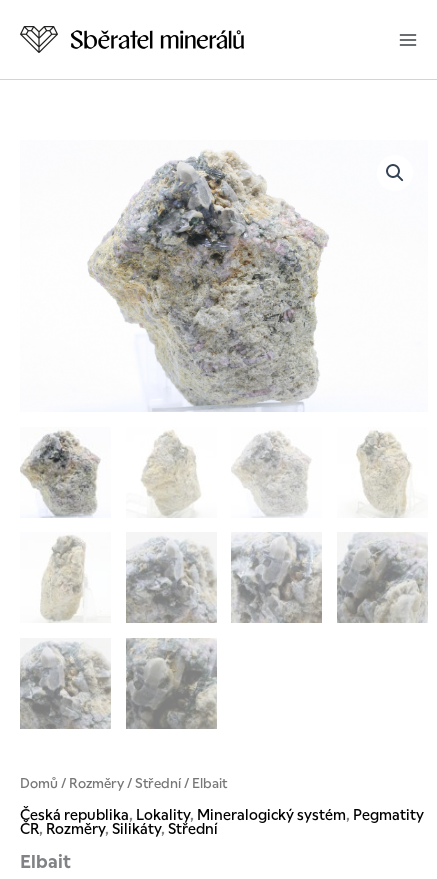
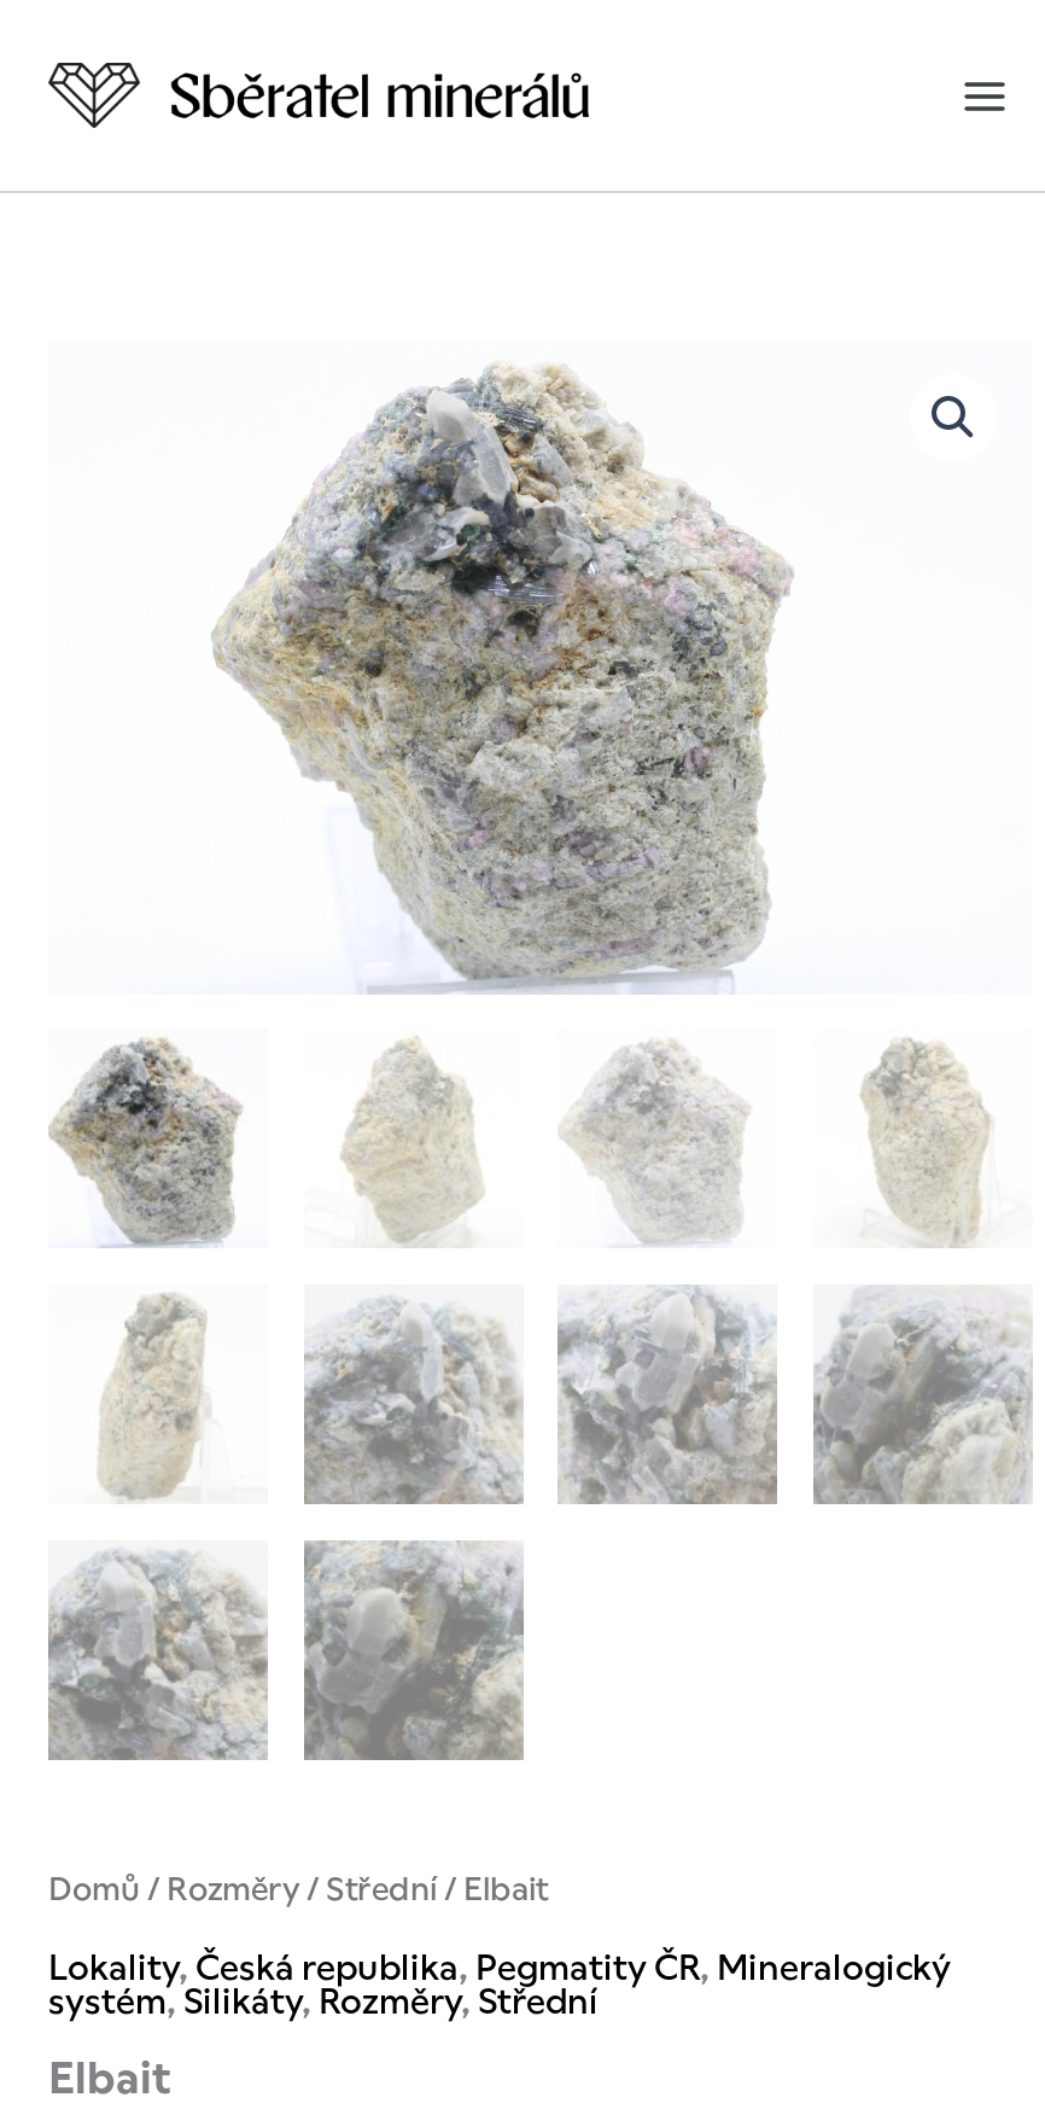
[20,807,424,837] Česká republika, Lokality, Mineralogický systém, Pegmatity | ČR, Rozměry, Silikáty, Střední -> [48,1948,951,2021] Lokality, Česká republika, Pegmatity ČR, Mineralogický | systém, Silikáty, Rozměry, Střední

